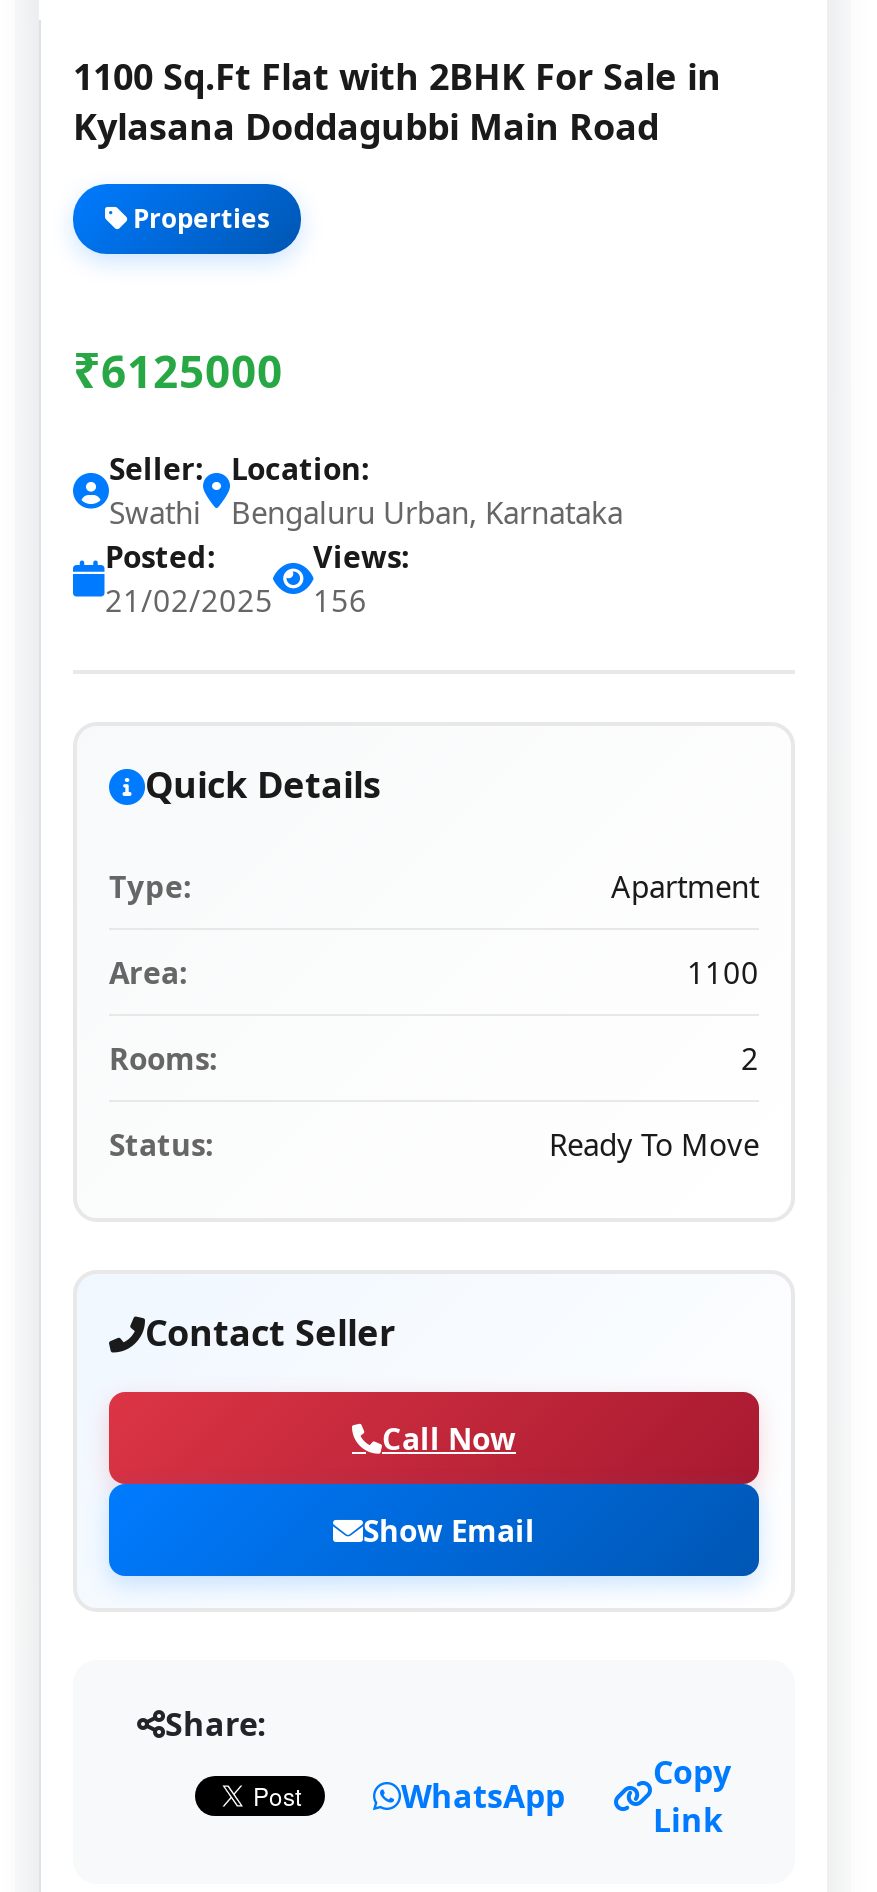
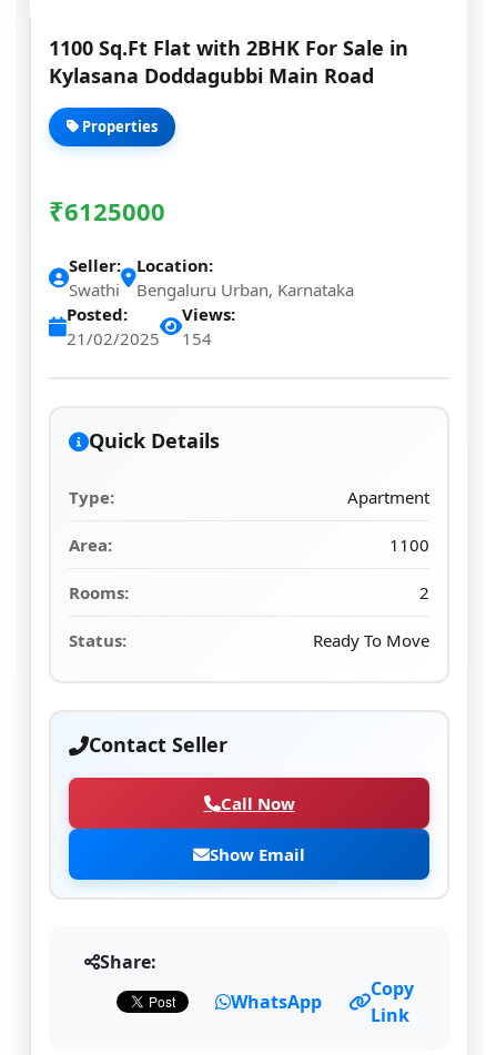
[105,580,367,620] 21/02/2025 156 -> [67,327,212,349] 21/02/2025 154

